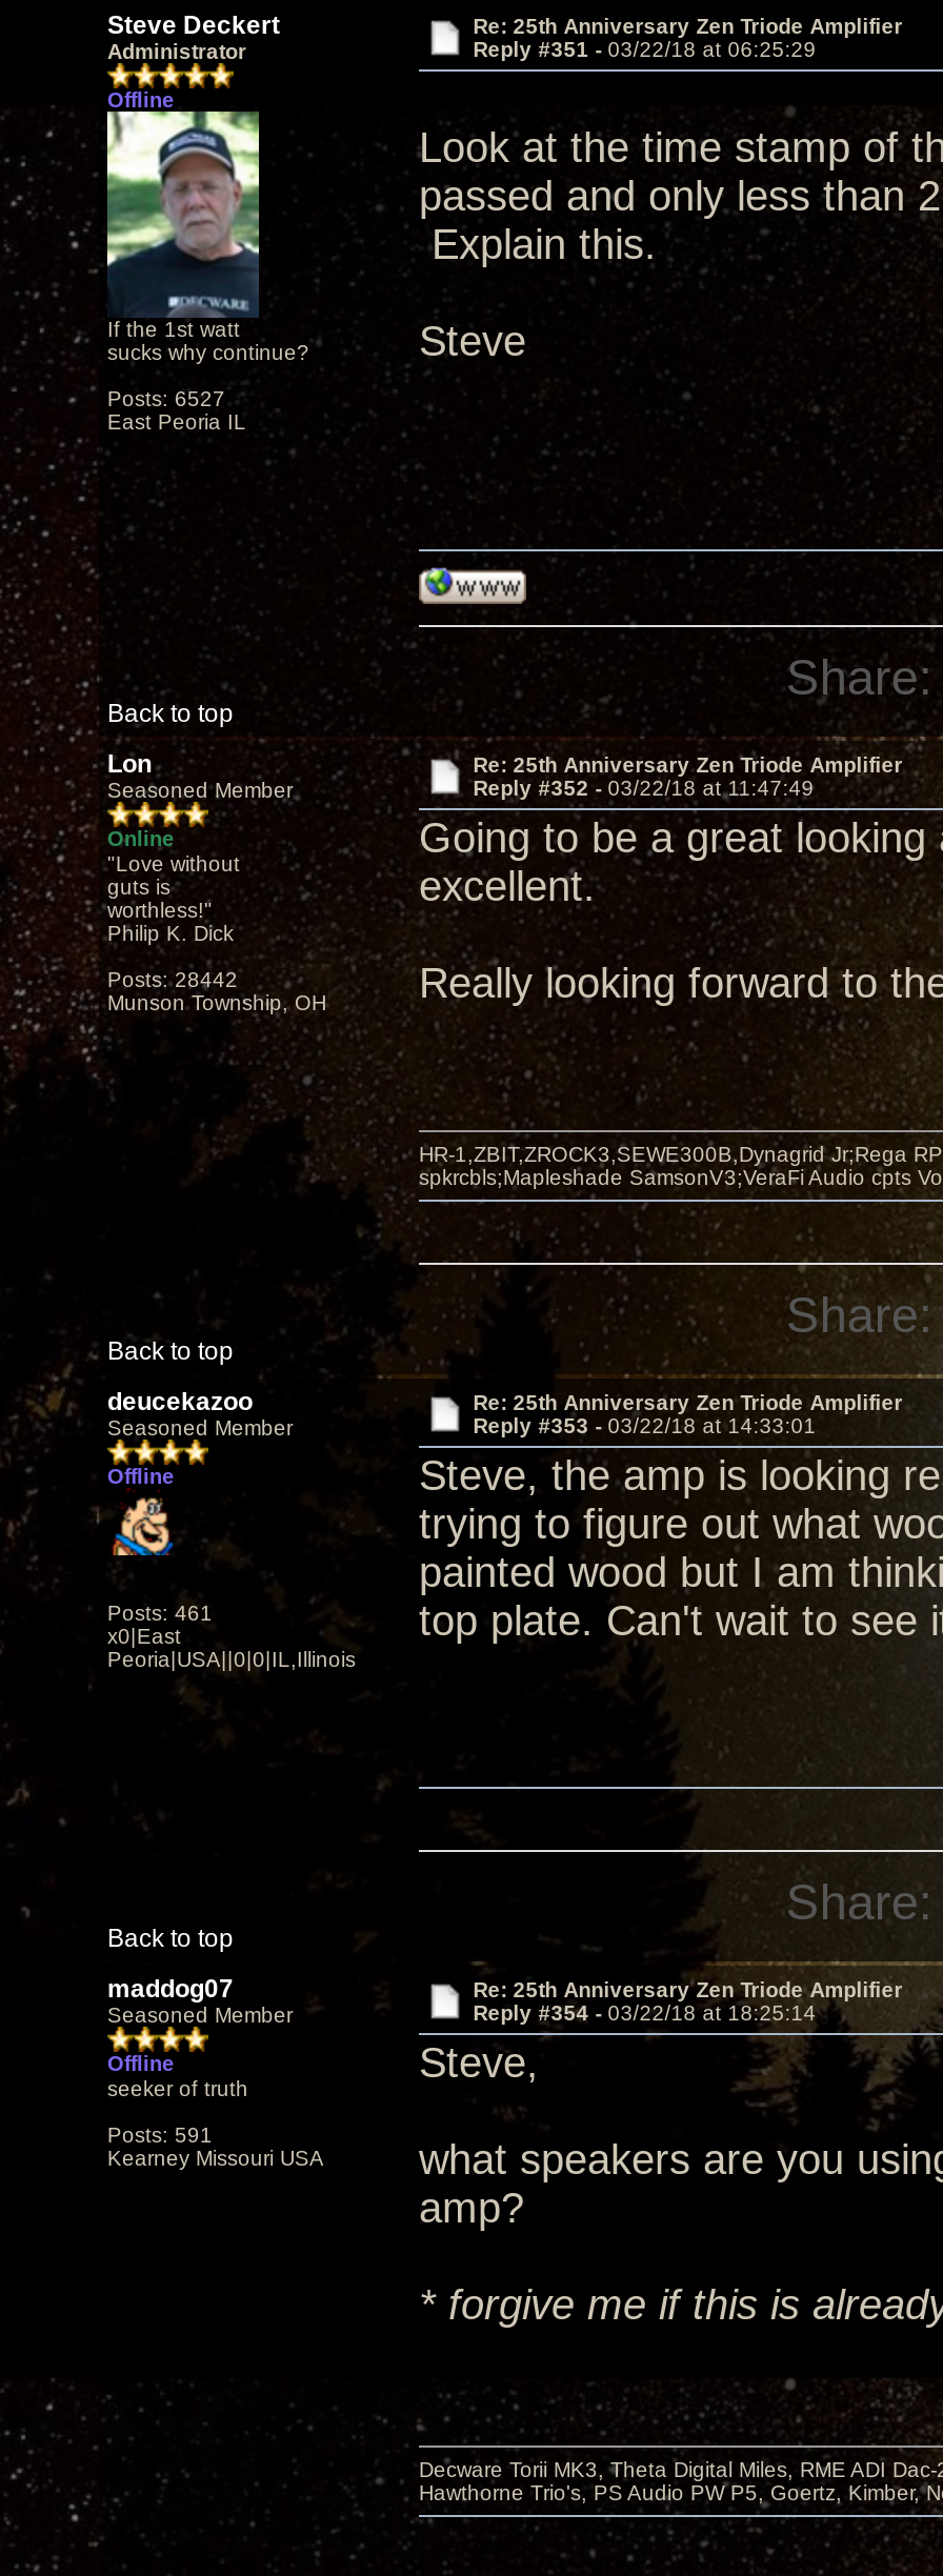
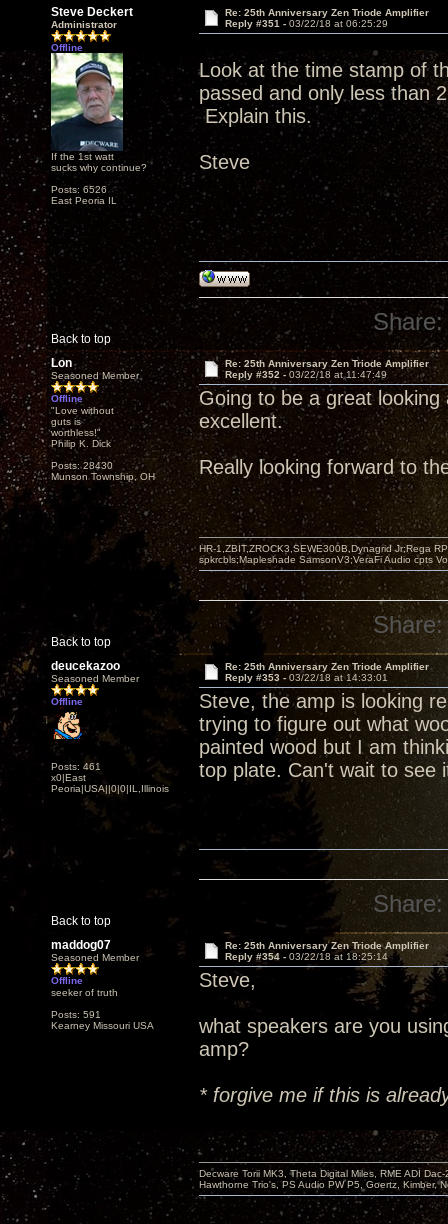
[107,387,225,410] Posts: 6527 -> [51,184,107,195] Posts: 6526
[107,827,175,850] Online -> [51,393,83,404] Offline
[107,968,238,991] Posts: 28442 -> [51,460,113,471] Posts: 28430

